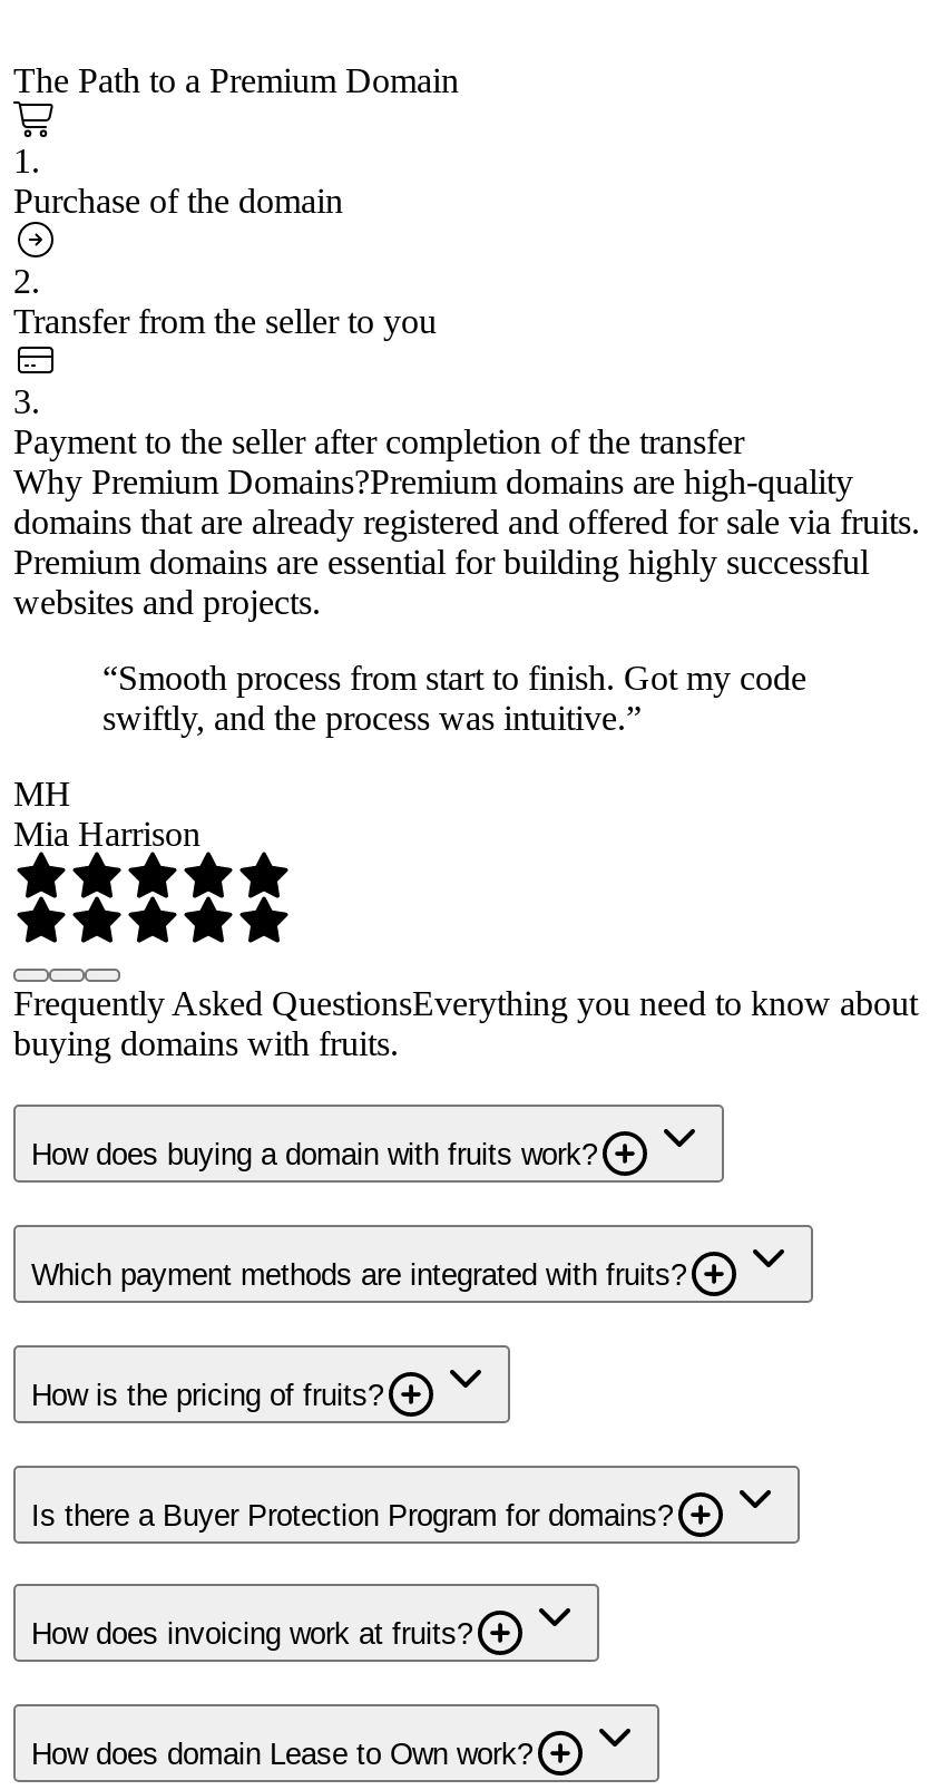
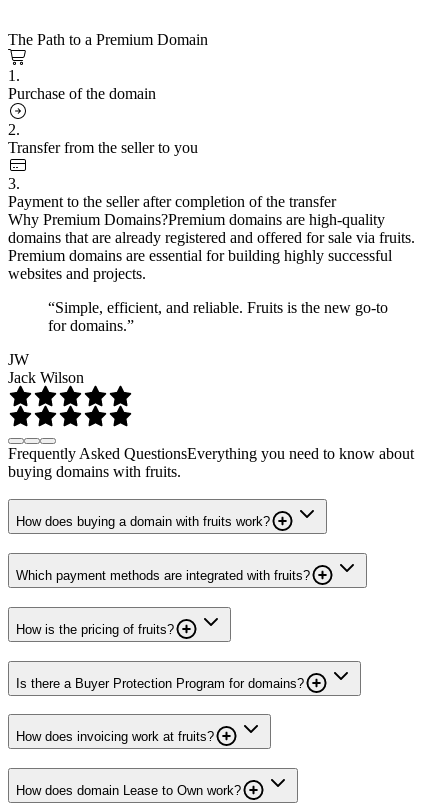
[102,658,806,736] “Smooth process from start to finish. Got my code | swiftly, and the process was intuitive.” -> [48,299,388,334] “Simple, efficient, and reliable. Fruits is the new go-to | for domains.”
[13,774,200,852] MH | Mia Harrison -> [8,351,84,386] JW | Jack Wilson

